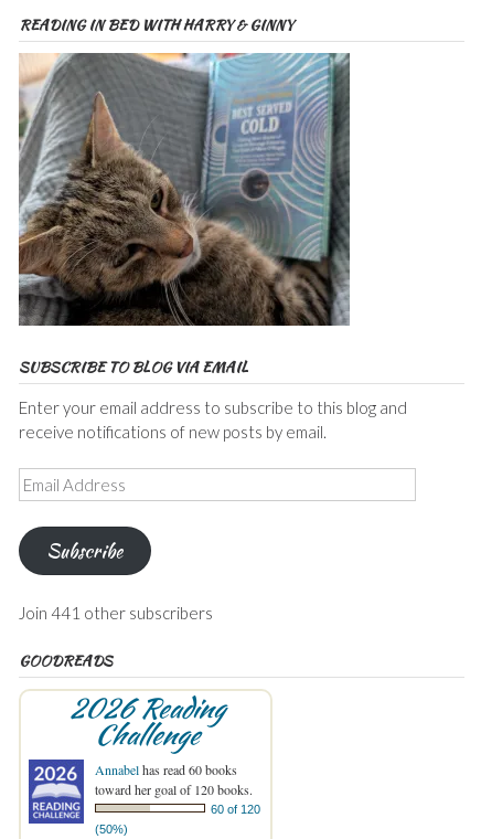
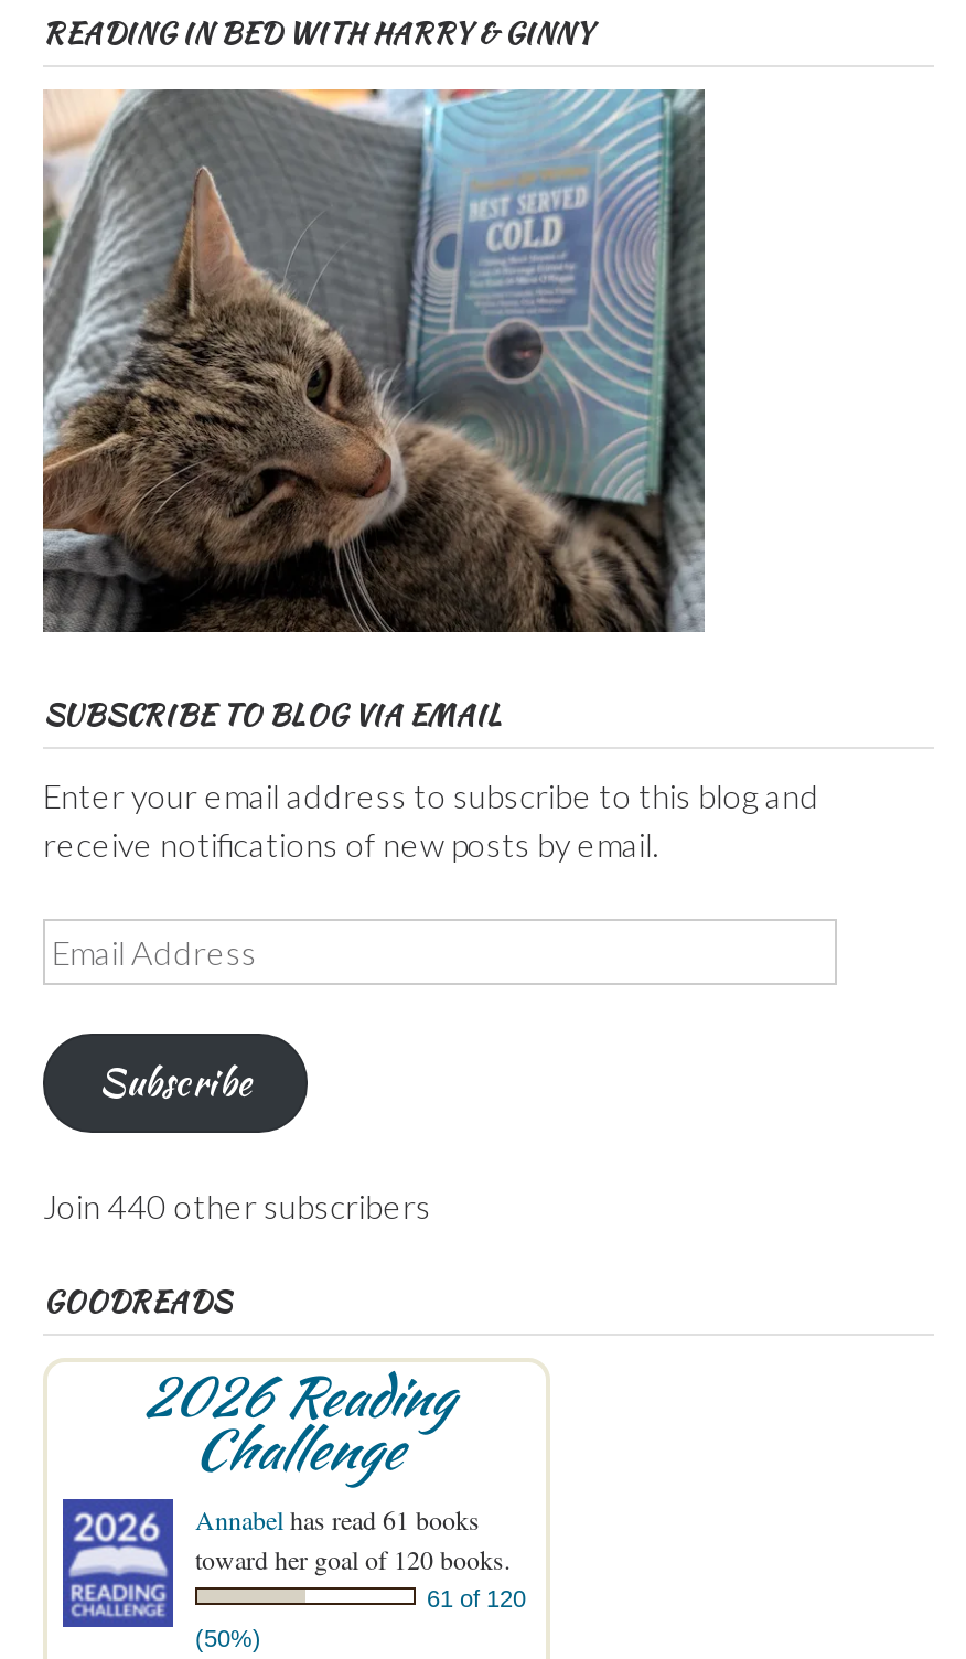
[19,602,213,622] Join 441 other subscribers -> [43,1186,431,1226] Join 440 other subscribers
[95,760,237,778] Annabel has read 60 books -> [195,1502,480,1537] Annabel has read 61 books
[211,802,260,815] 60 of 120 -> [427,1586,526,1612] 61 of 120

